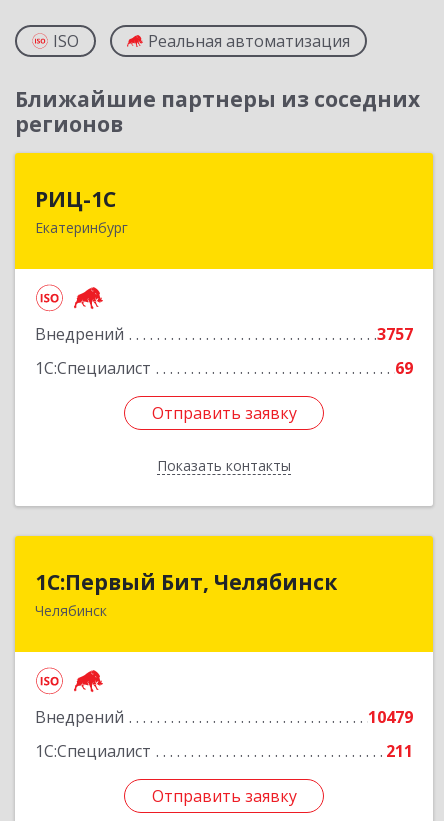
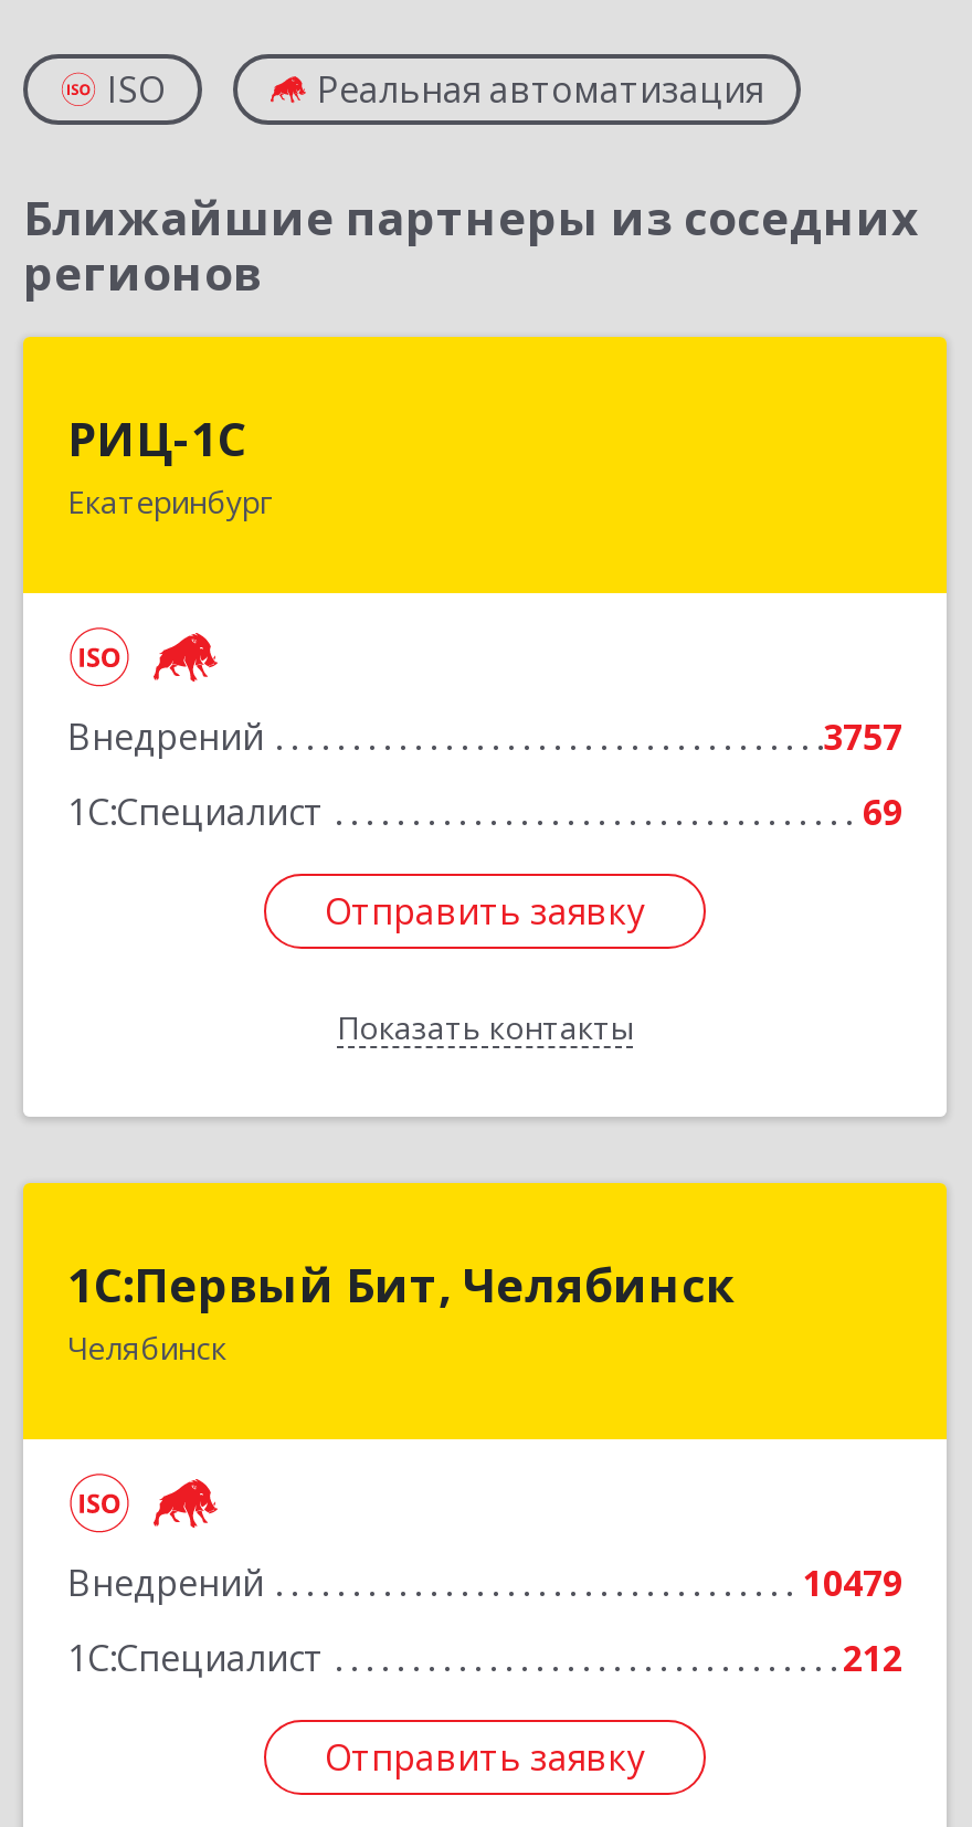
[386,740,413,762] 211 -> [843,1634,902,1682] 212

